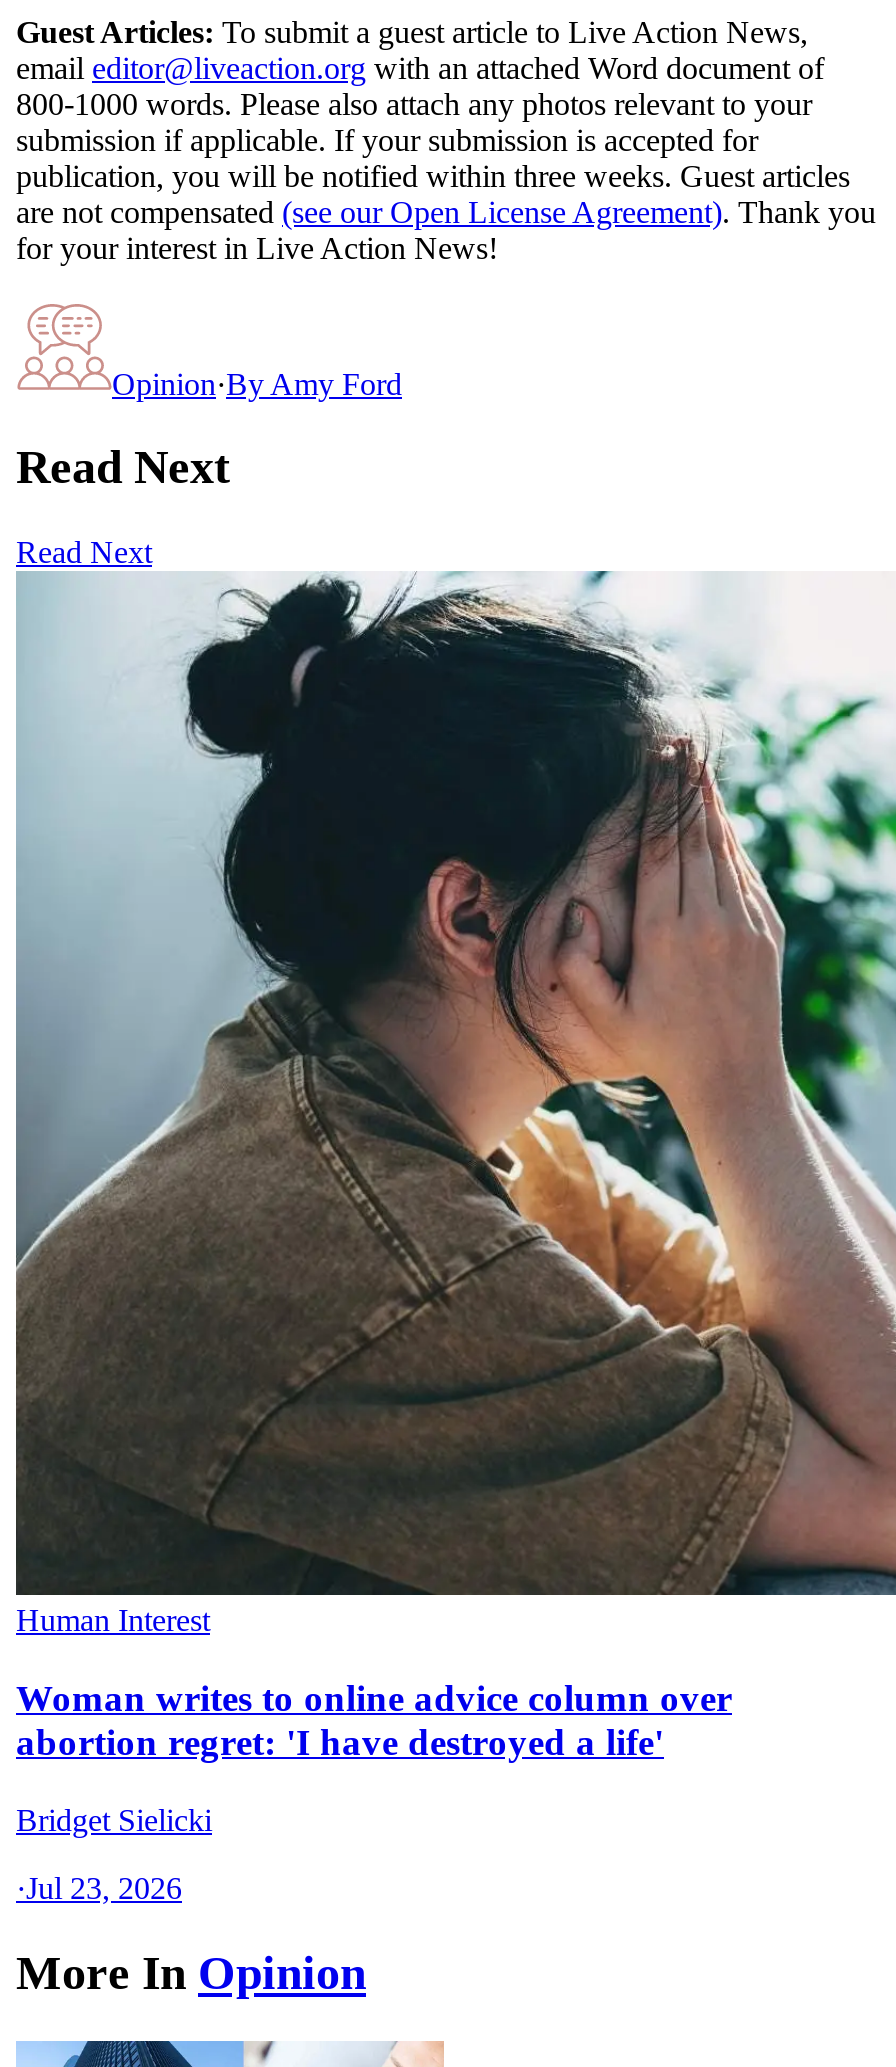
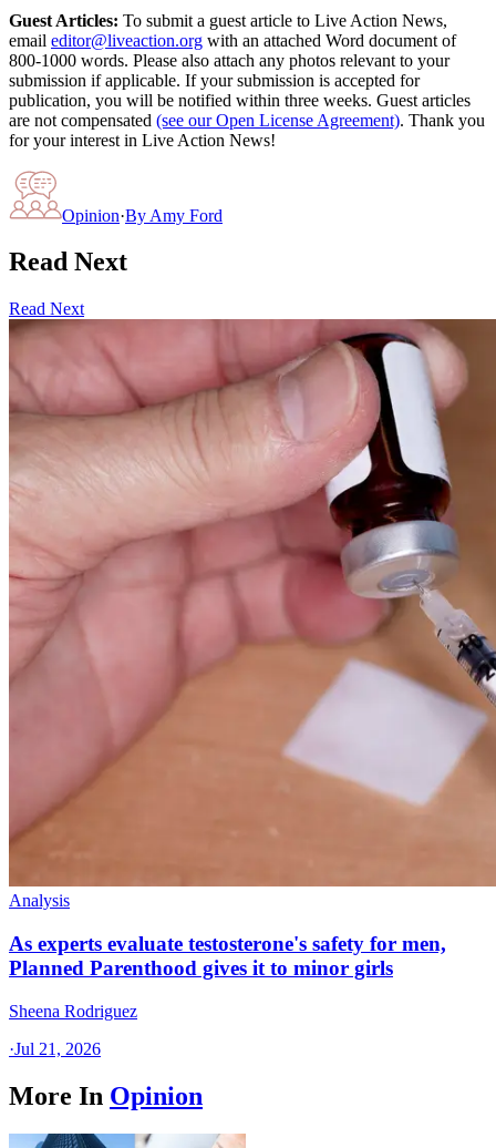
[14,569,890,1638] [image] | Human Interest -> [8,318,493,910] [image] | Analysis
[16,1677,732,1763] Woman writes to online advice column over | abortion regret: 'I have destroyed a life' -> [9,932,446,980] As experts evaluate testosterone's safety for men, | Planned Parenthood gives it to minor girls
[16,1803,212,1837] Bridget Sielicki -> [9,1002,137,1020] Sheena Rodriguez
[16,1871,182,1905] ·Jul 23, 2026 -> [9,1039,101,1058] ·Jul 21, 2026

